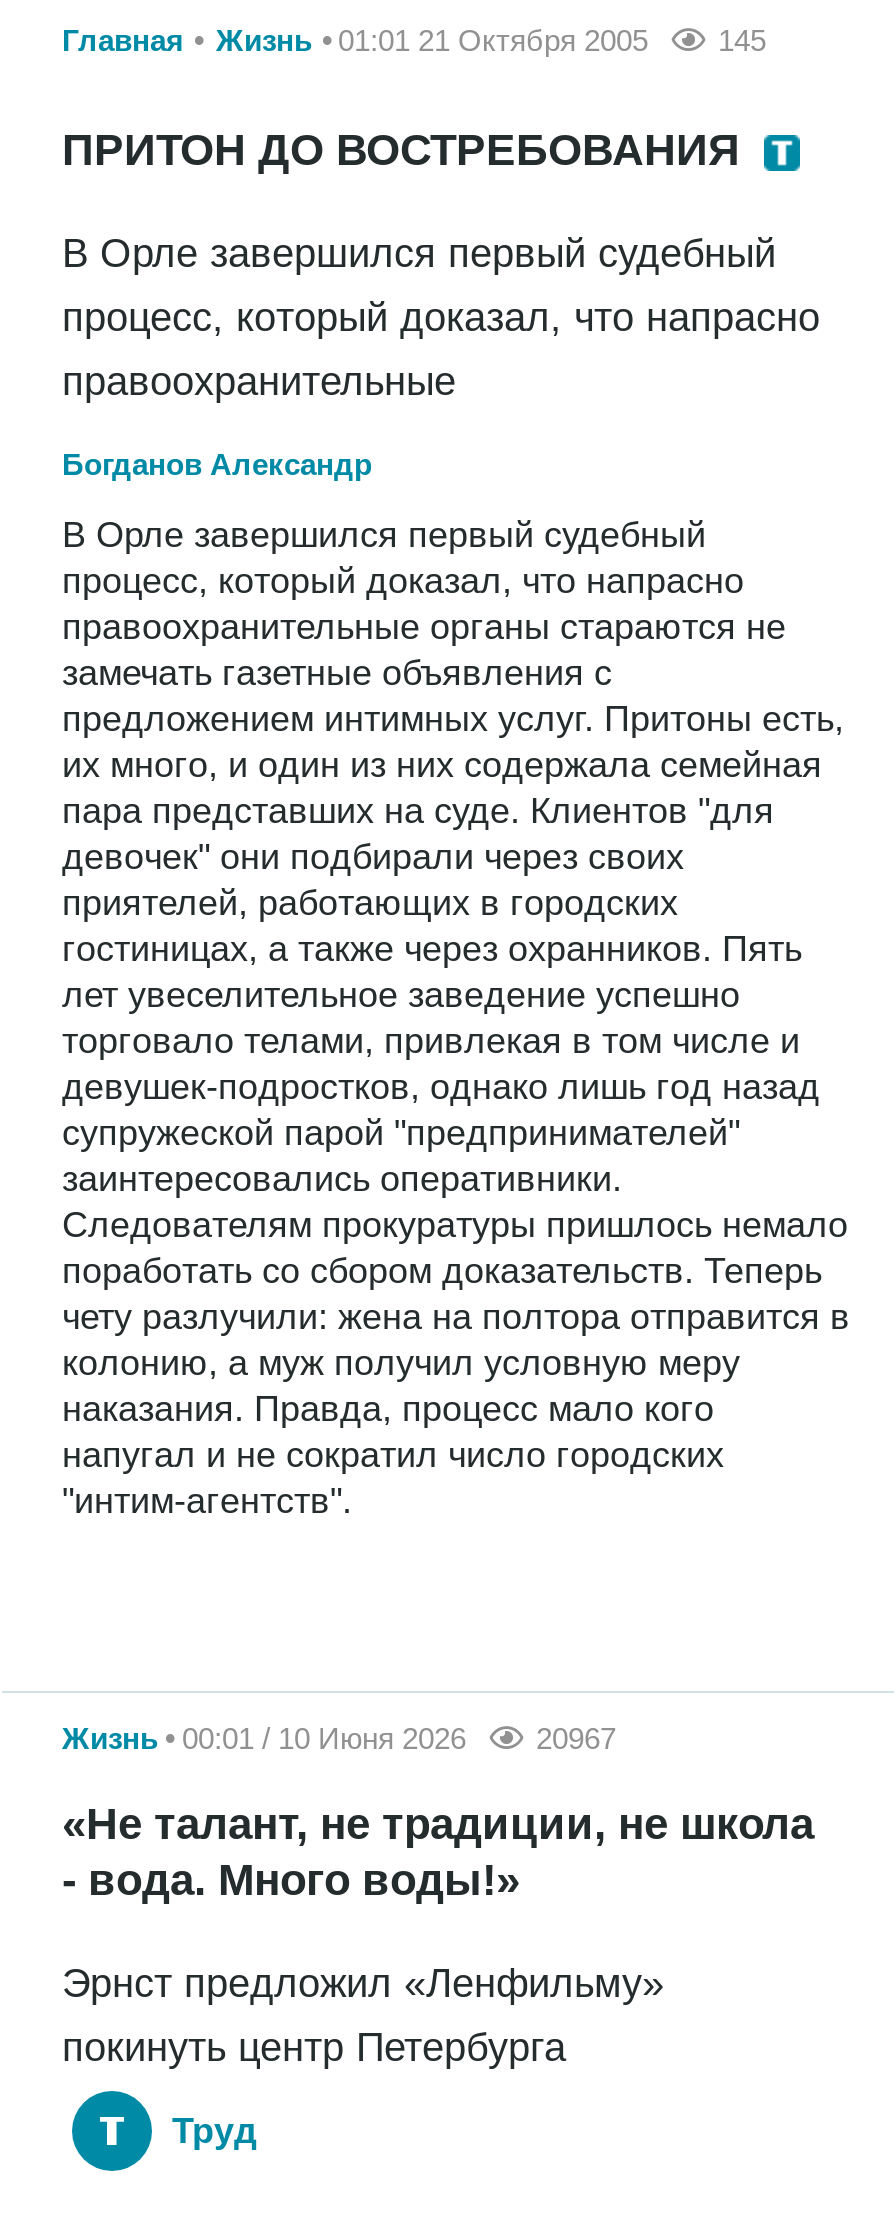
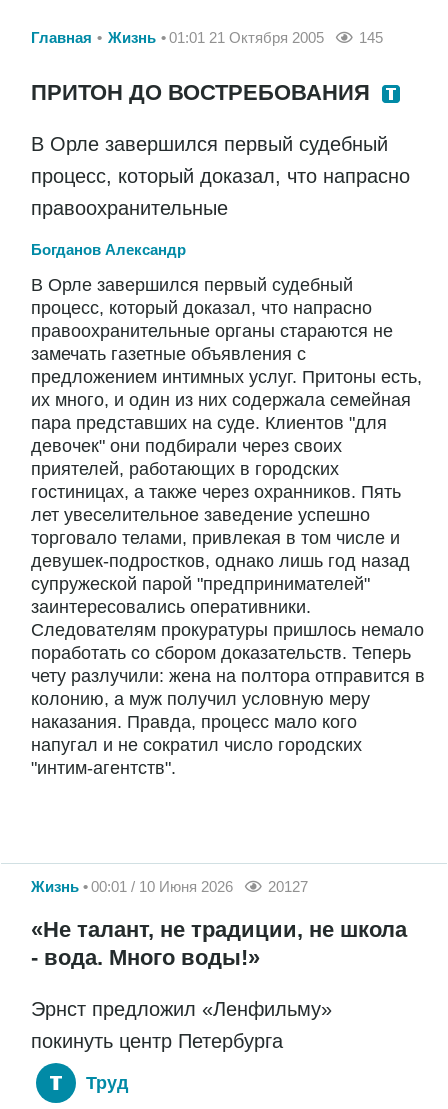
[536,1721,616,1755] 20967 -> [268,878,308,895] 20127

